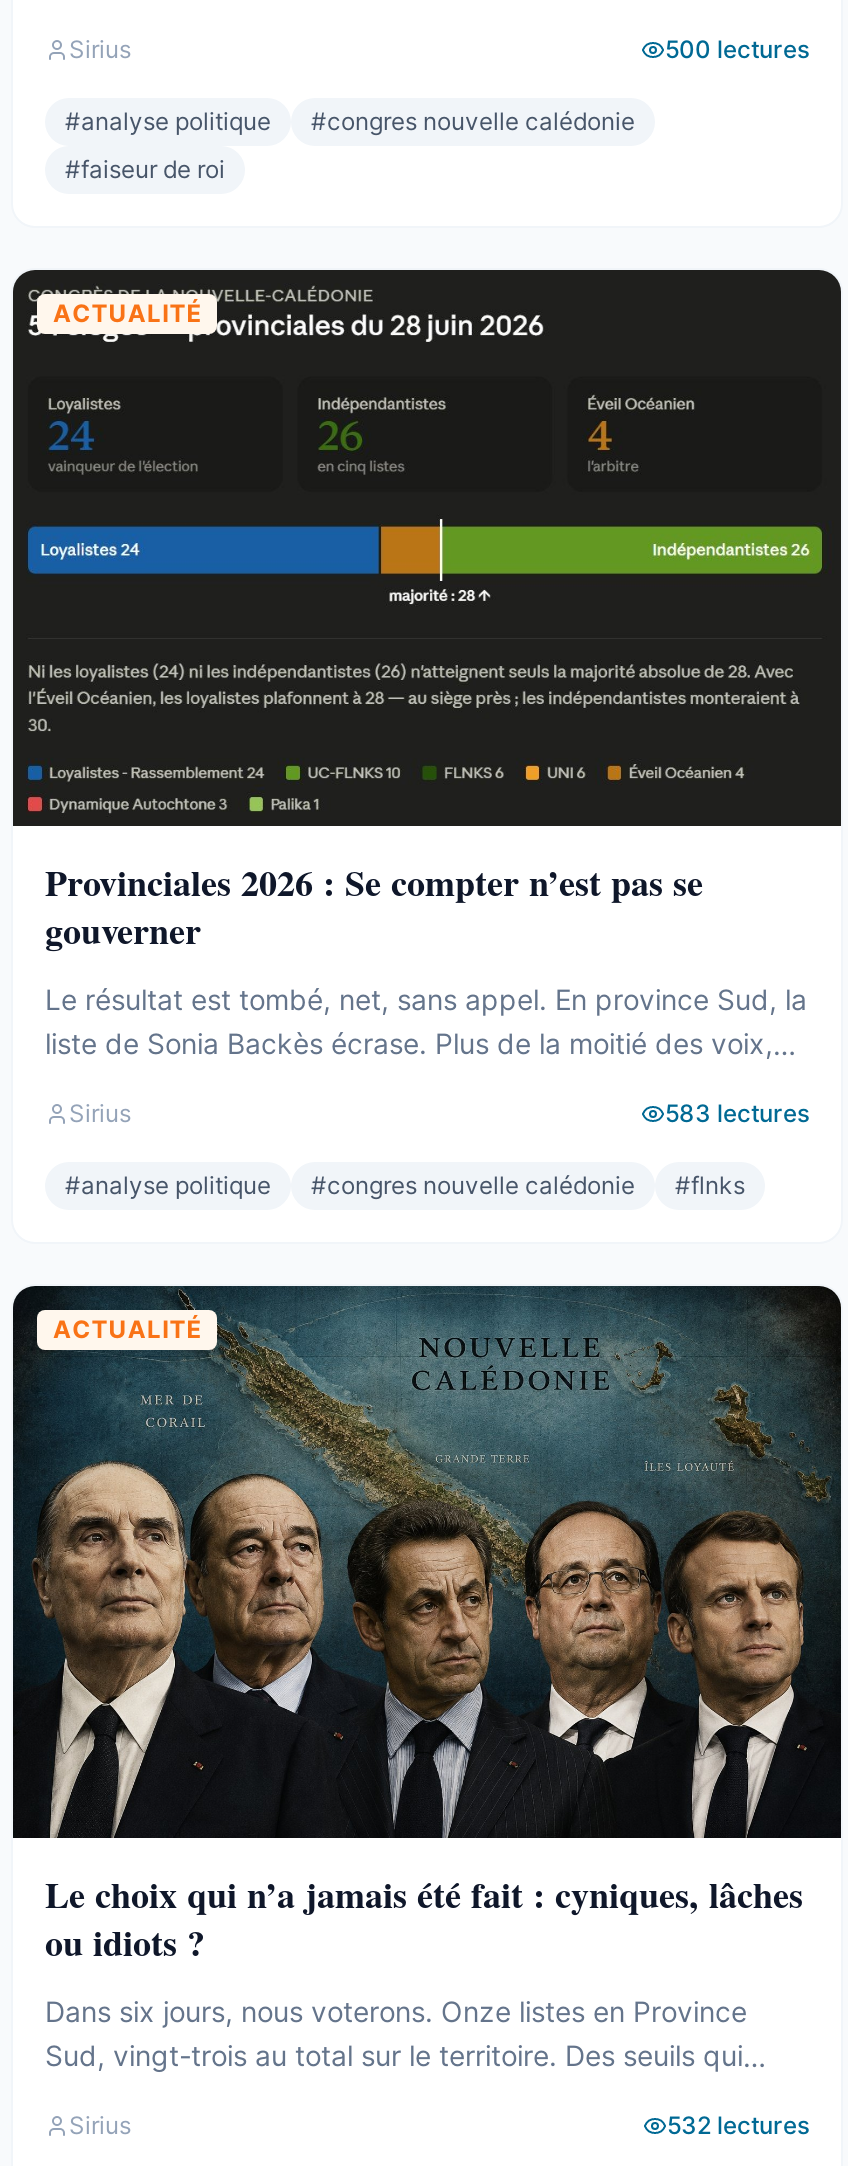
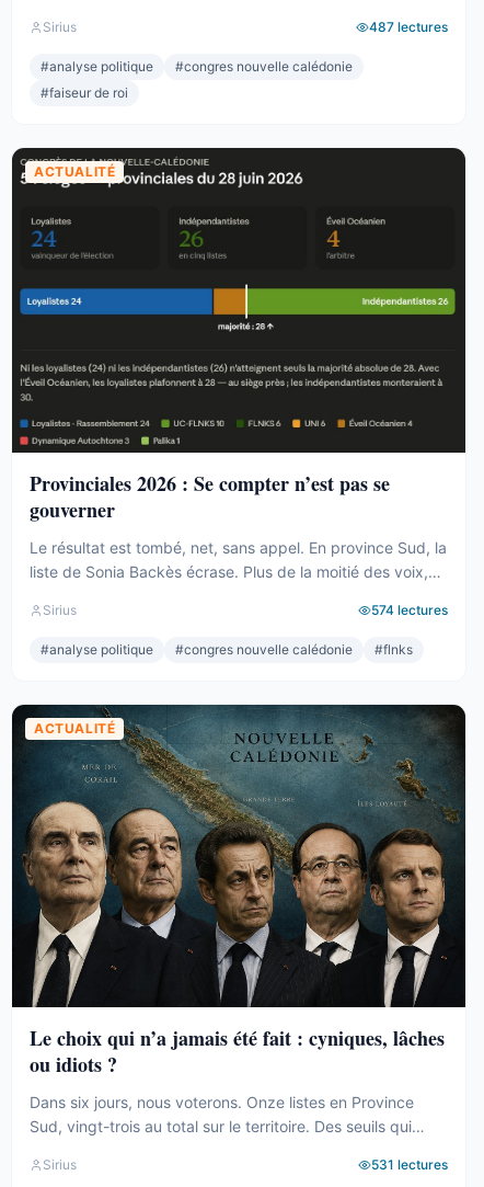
[665,33,809,63] 500 lectures -> [369,18,448,35] 487 lectures
[665,1098,809,1128] 583 lectures -> [371,602,448,618] 574 lectures
[667,2110,809,2140] 532 lectures -> [371,1157,448,1173] 531 lectures

